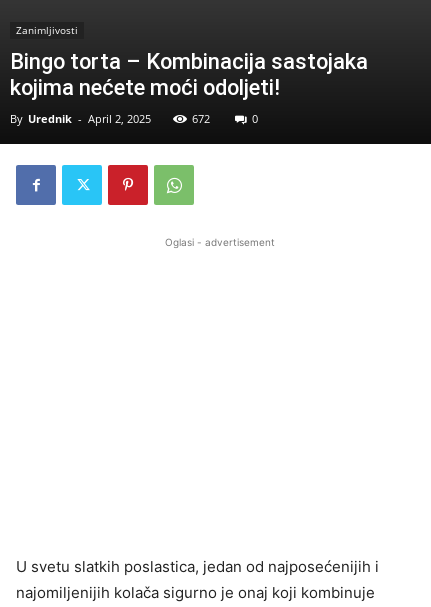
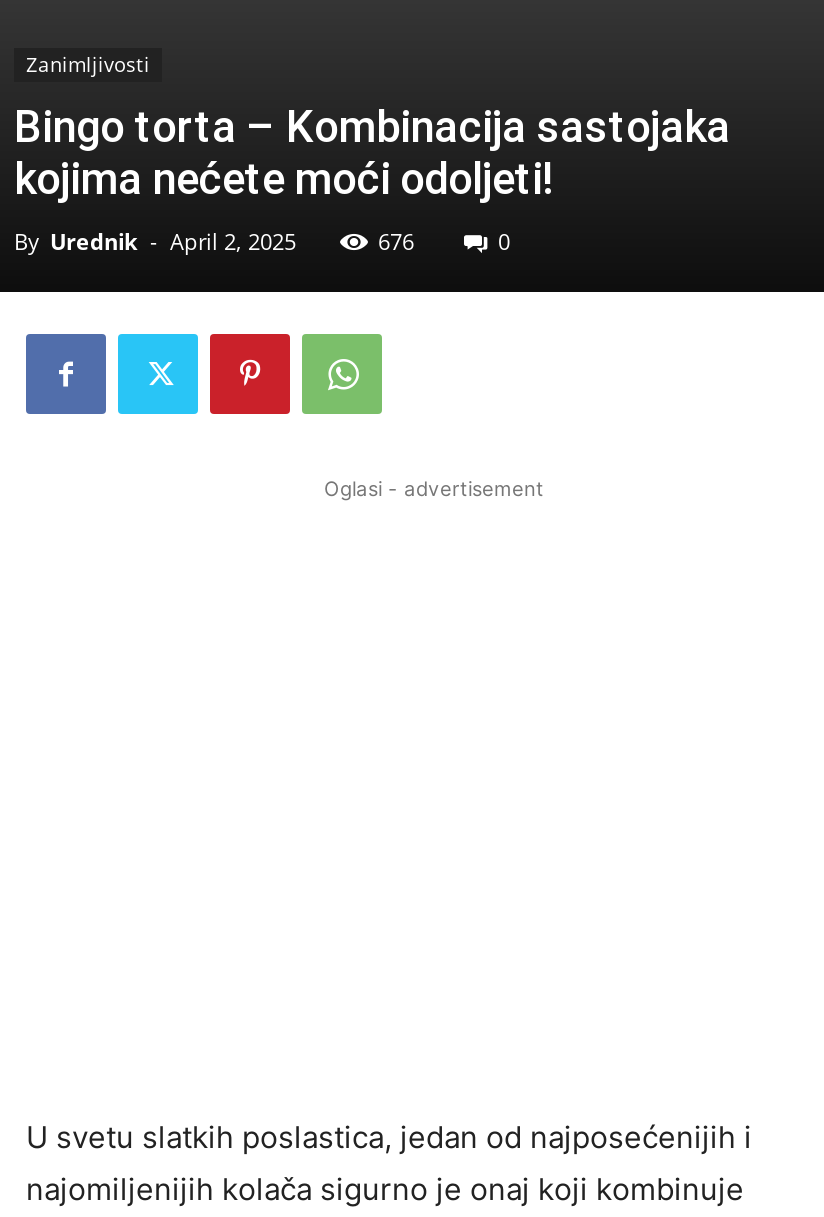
[192,111,210,126] 672 -> [378,226,414,256] 676

